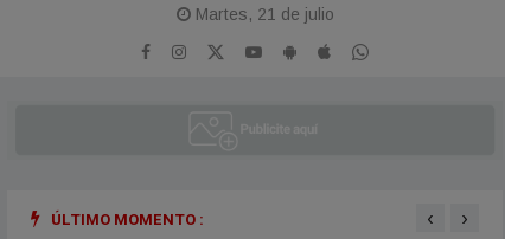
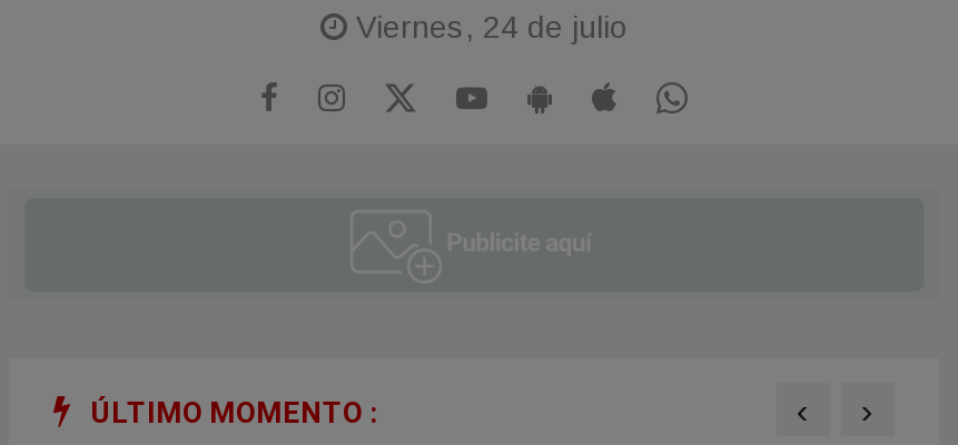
[190,5,334,24] Martes, 21 de julio -> [347,9,628,44] Viernes, 24 de julio

